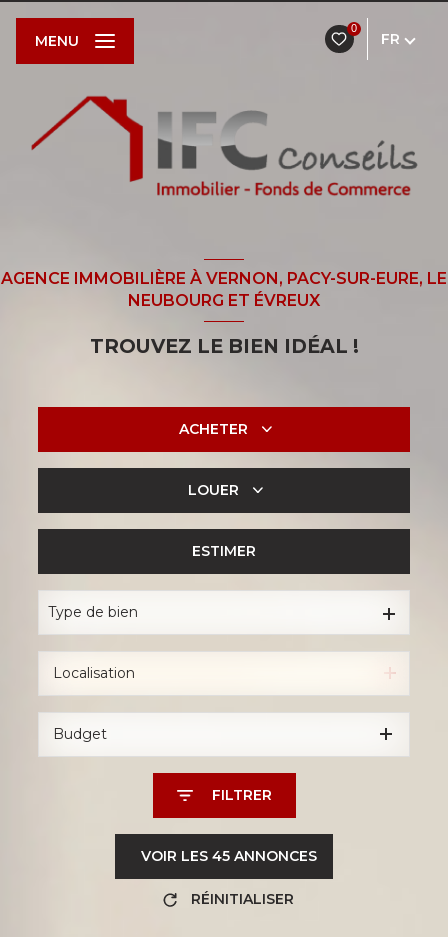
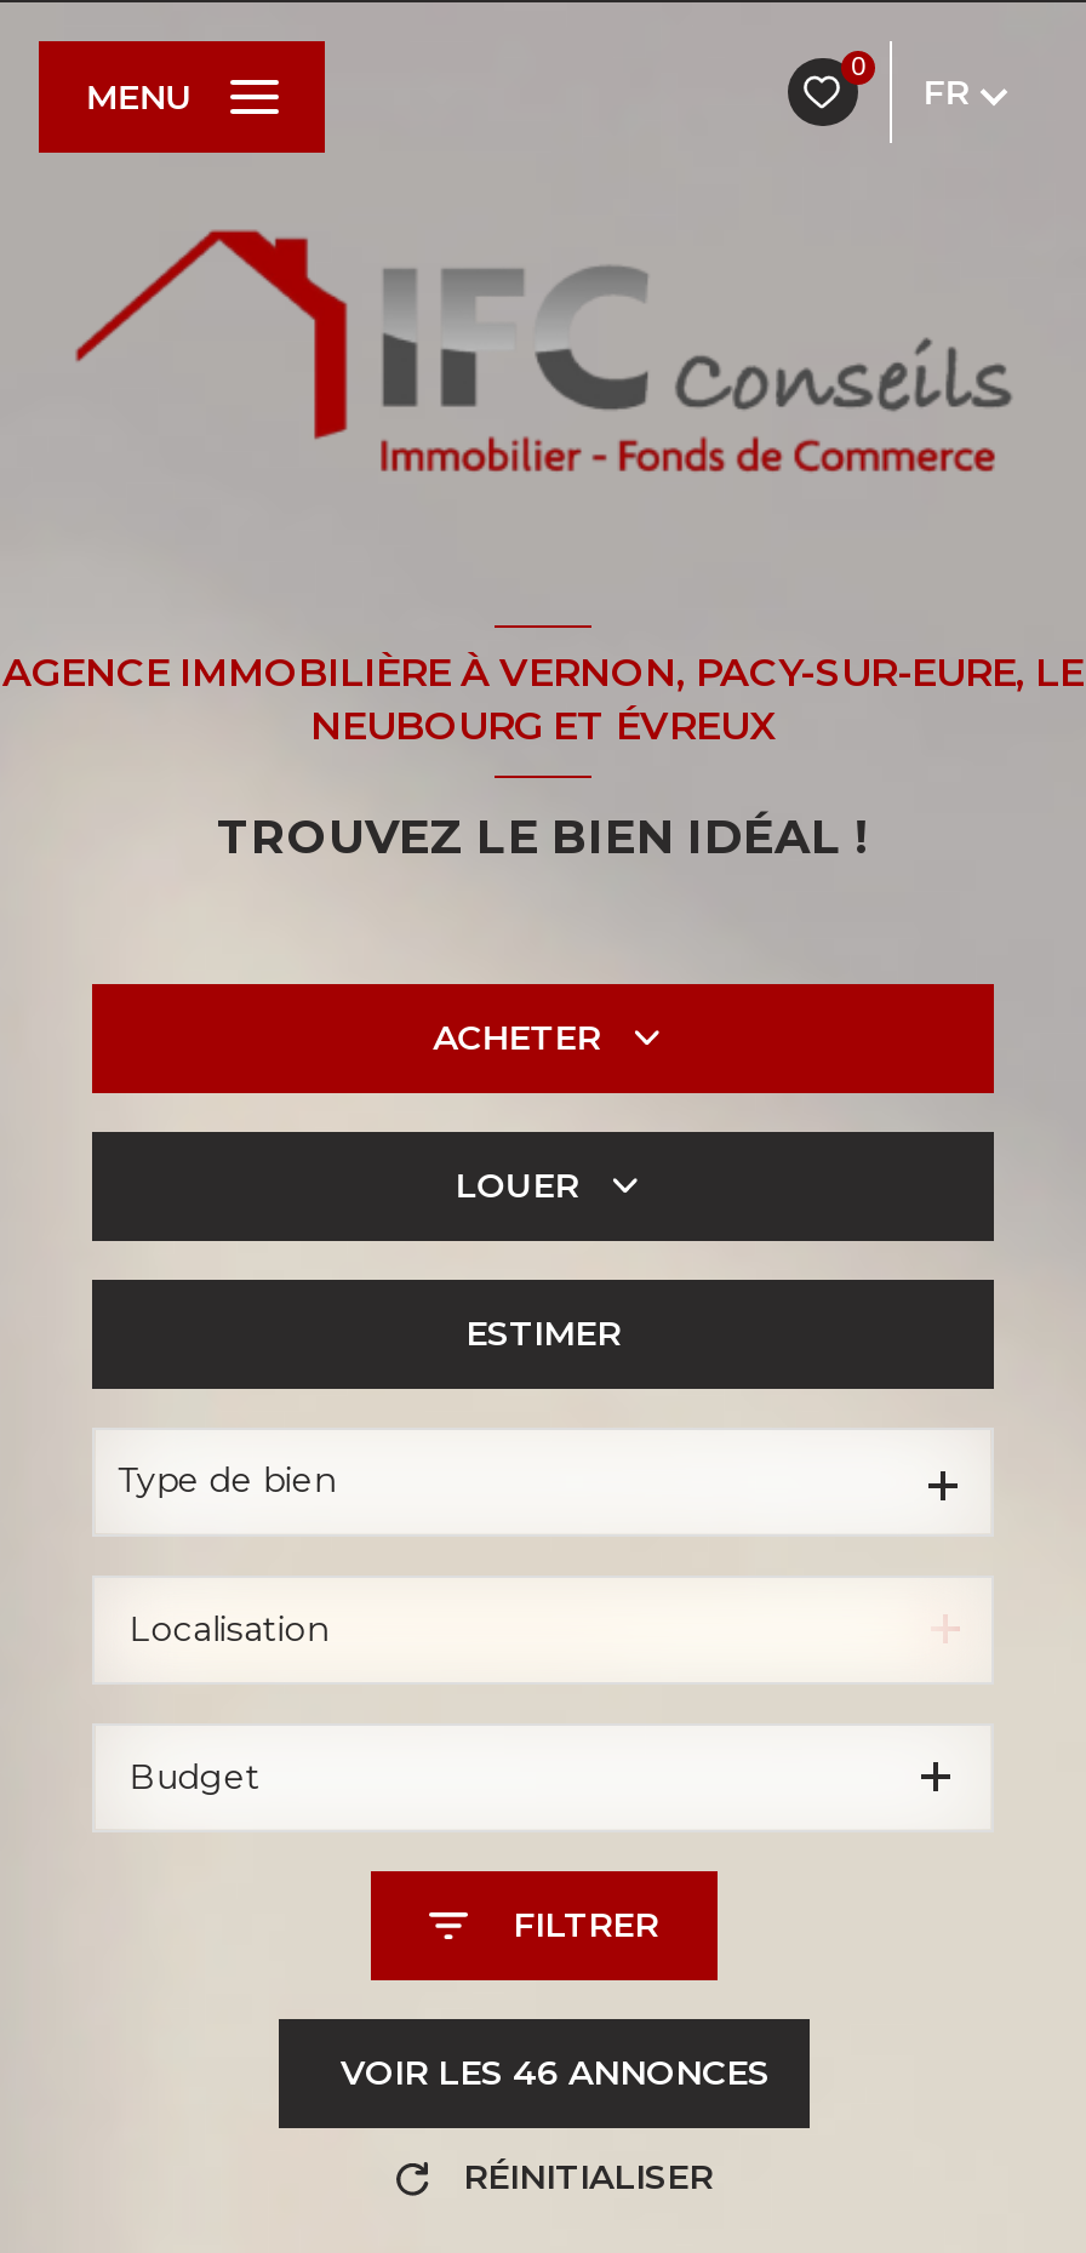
[141,847,317,865] VOIR LES 45 ANNONCES -> [341,2050,770,2093] VOIR LES 46 ANNONCES

